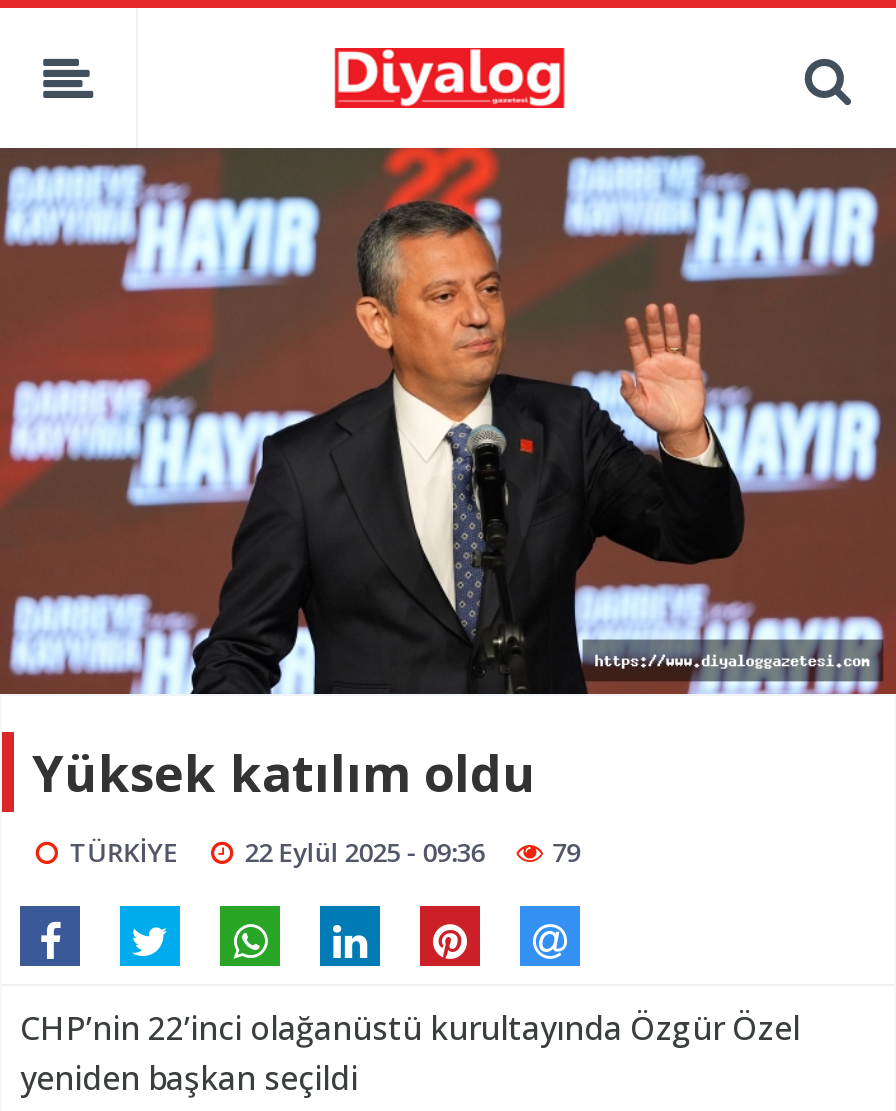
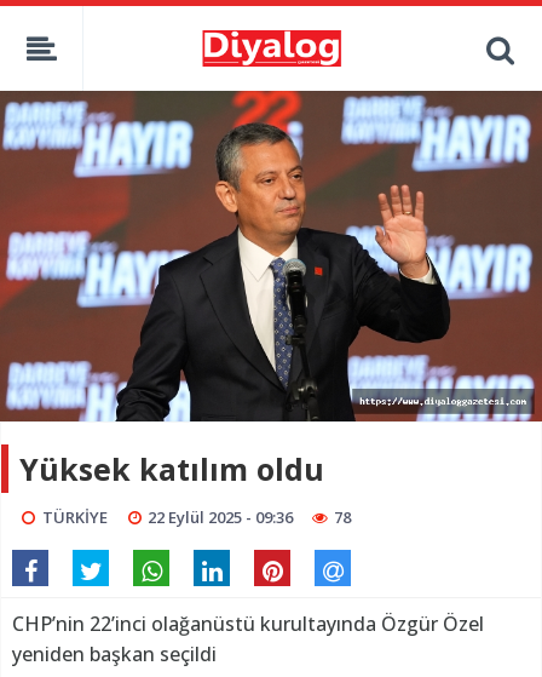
[69,835,580,871] TÜRKİYE 22 Eylül 2025 - 09:36 79 -> [42,507,351,529] TÜRKİYE 22 Eylül 2025 - 09:36 78

